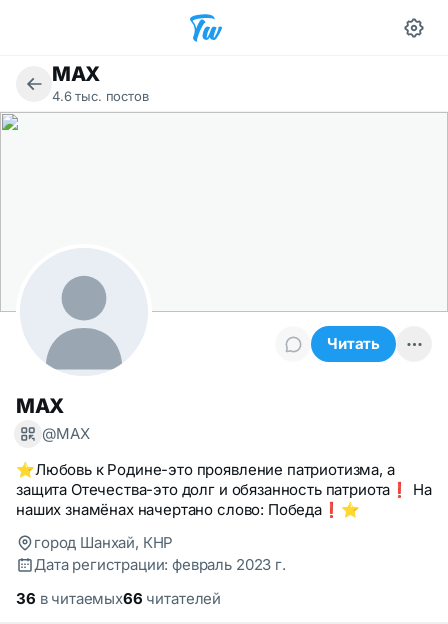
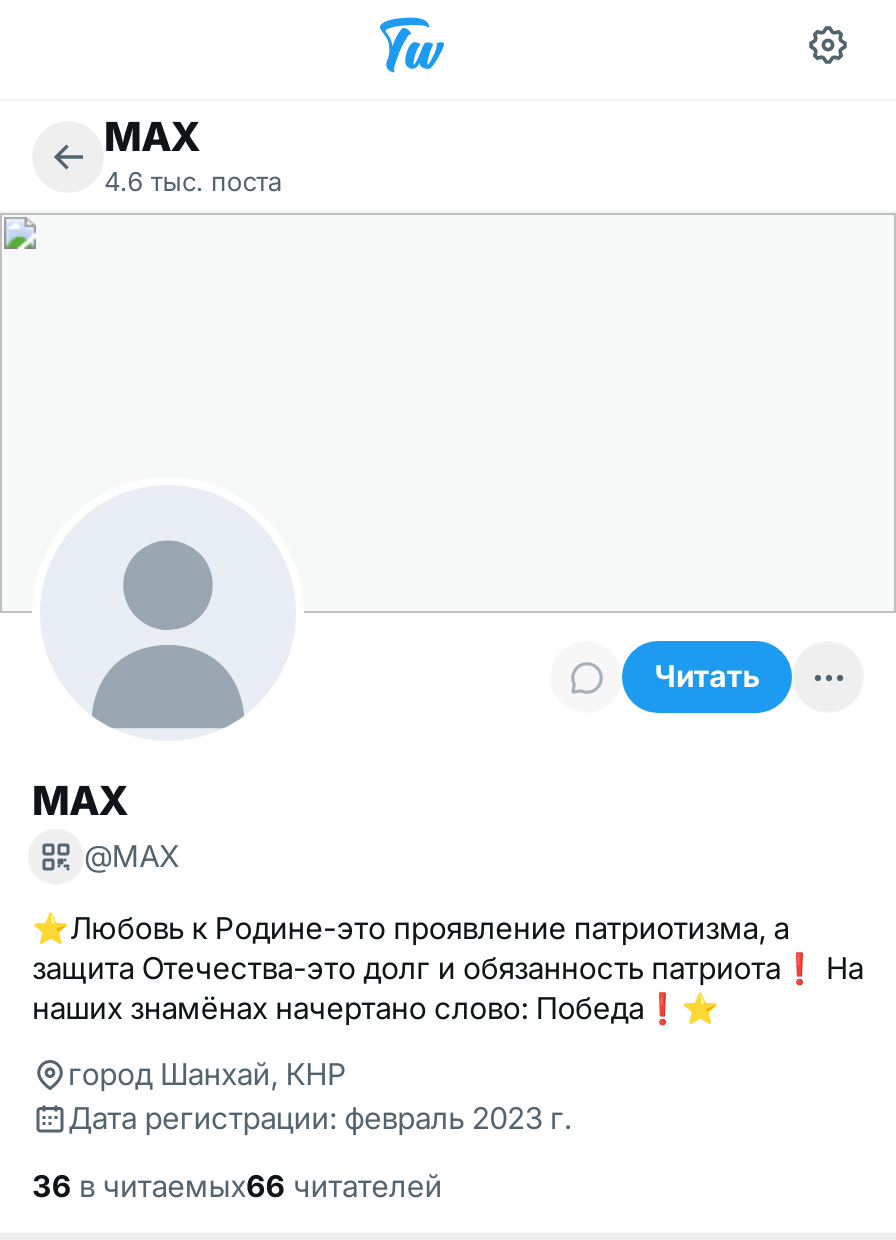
[52,87,149,103] 4.6 тыс. постов -> [104,164,282,196] 4.6 тыс. поста

